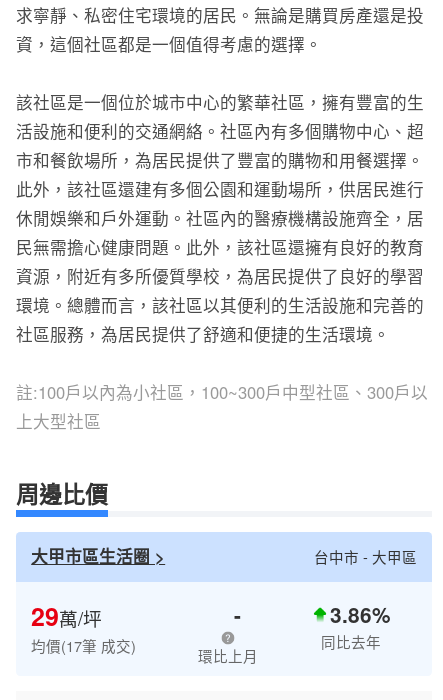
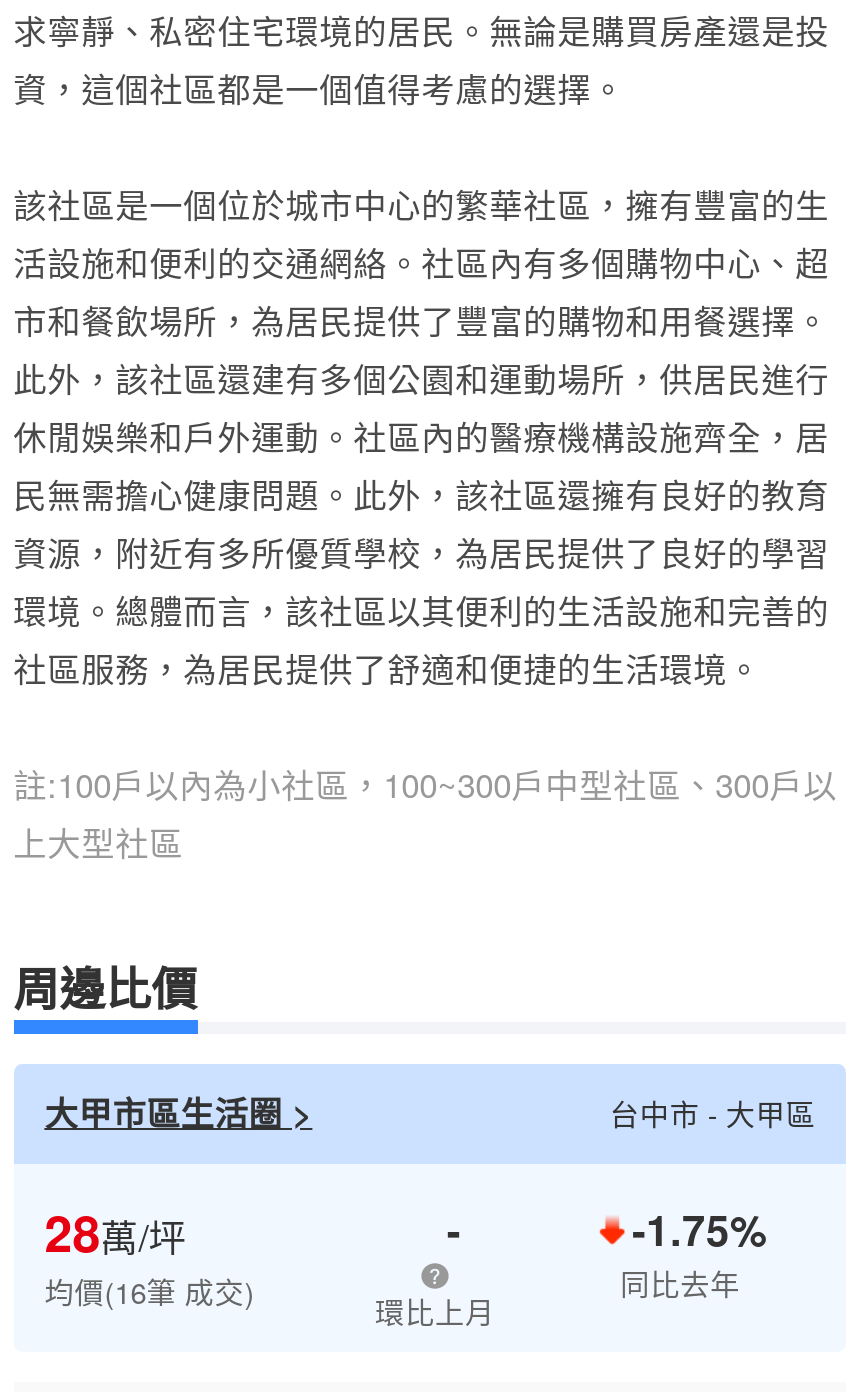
[31,598,102,634] 29萬/坪 -> [44,1195,186,1267] 28萬/坪
[330,600,390,629] 3.86% -> [632,1199,766,1257] -1.75%
[31,635,136,656] 均價(17筆 成交) -> [44,1269,254,1311] 均價(16筆 成交)

